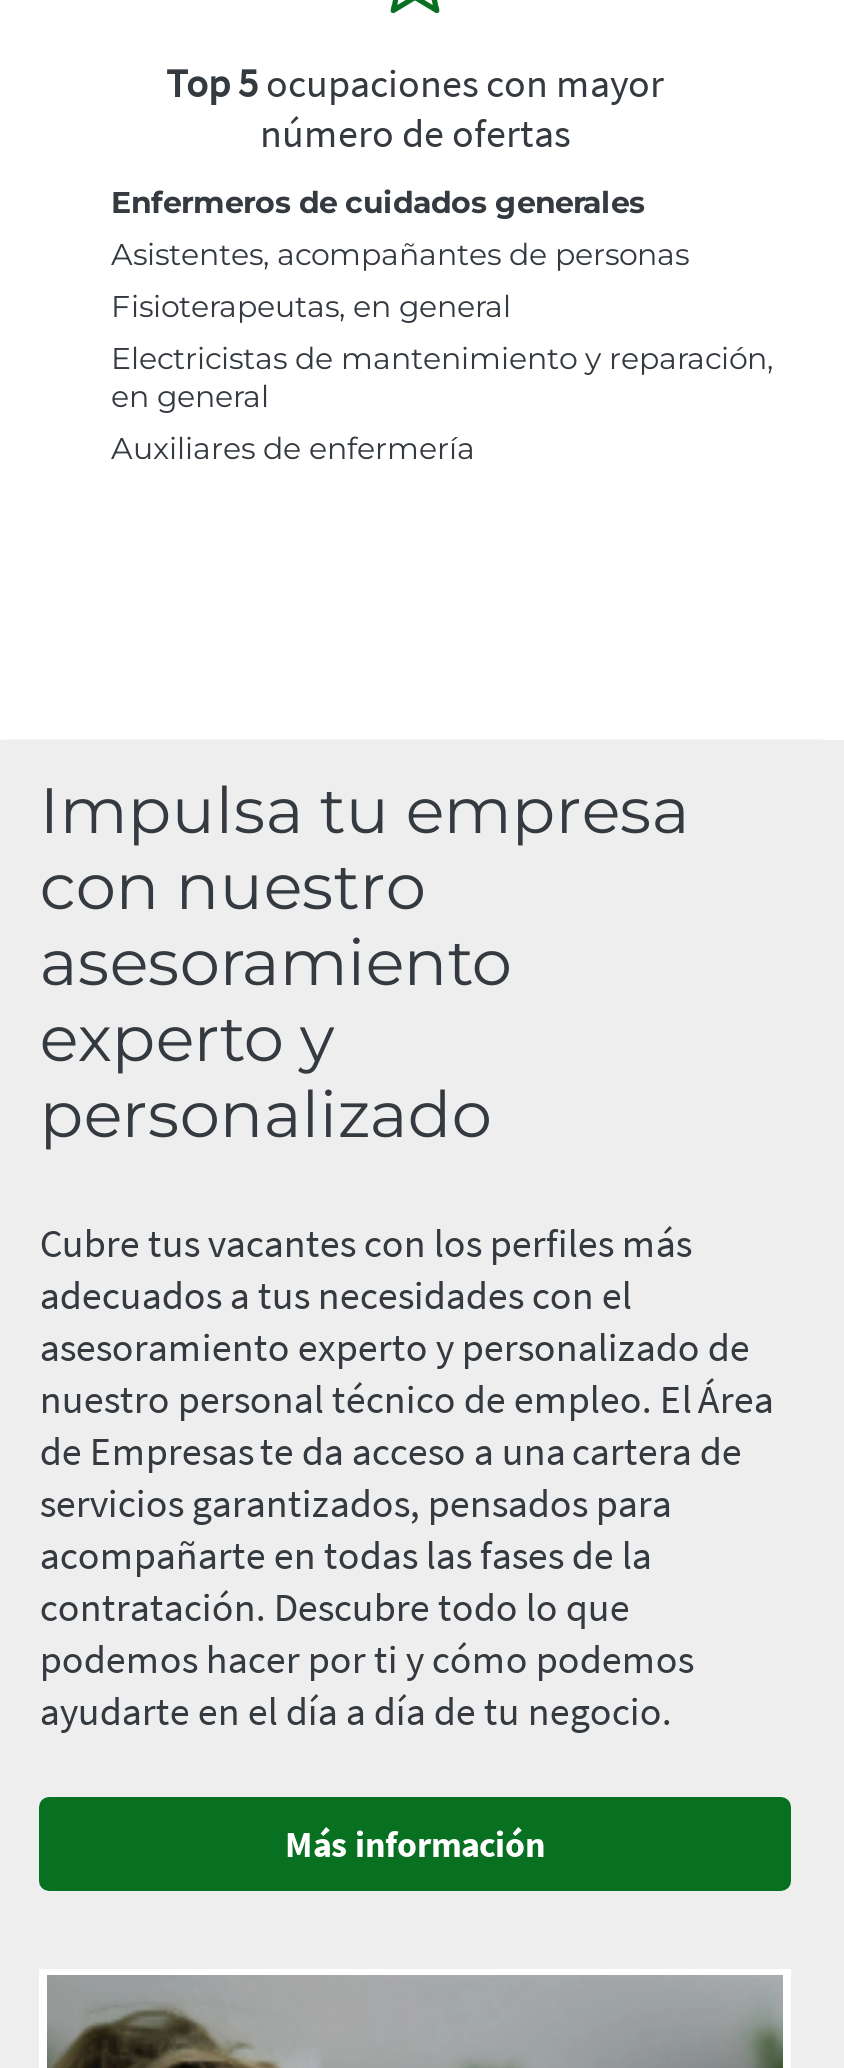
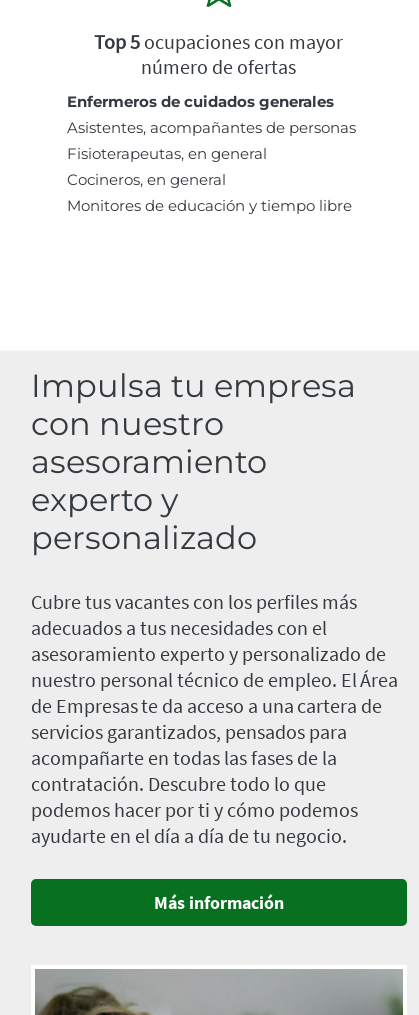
[111,340,773,468] Electricistas de mantenimiento y reparación, | en general | Auxiliares de enfermería -> [67,170,352,215] Cocineros, en general | Monitores de educación y tiempo libre

